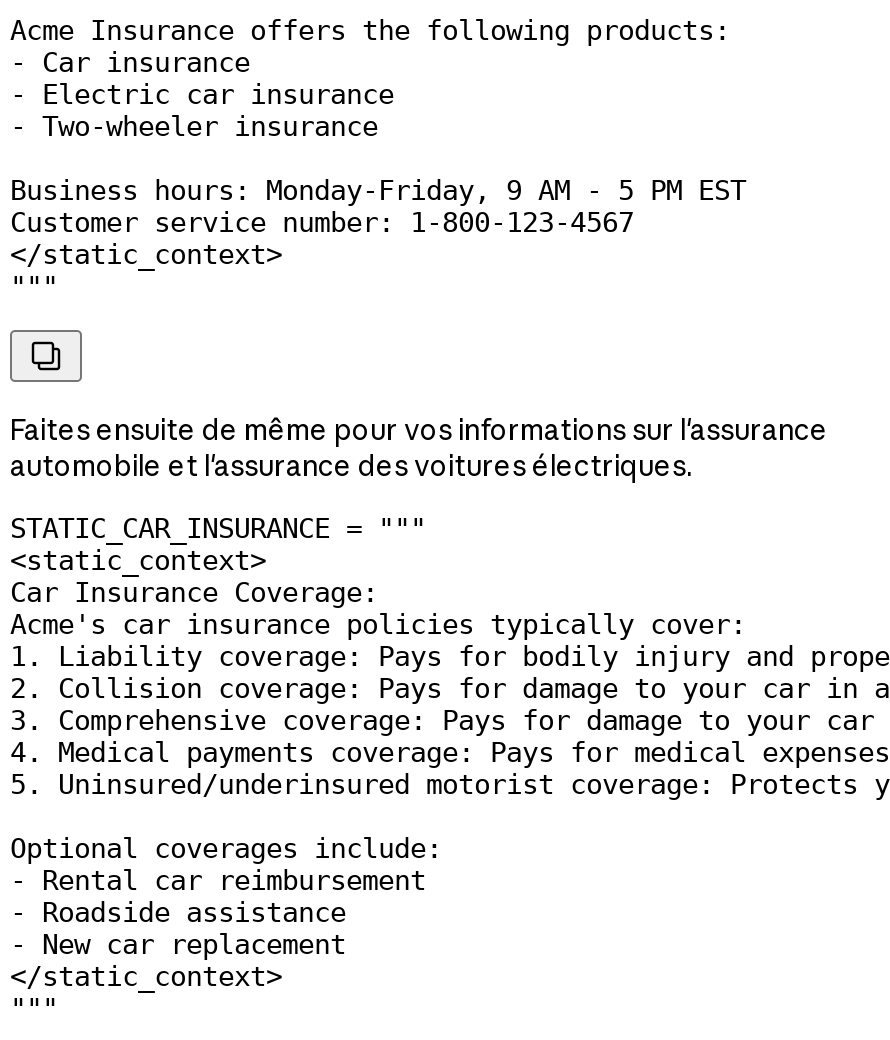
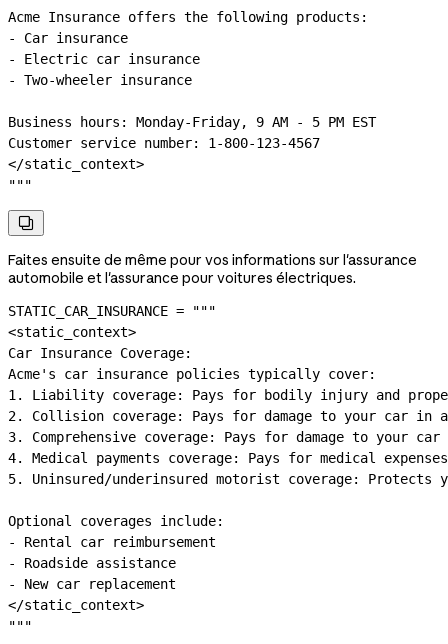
[10,448,692,484] automobile et l'assurance des voitures électriques. -> [8,269,356,287] automobile et l'assurance pour voitures électriques.

